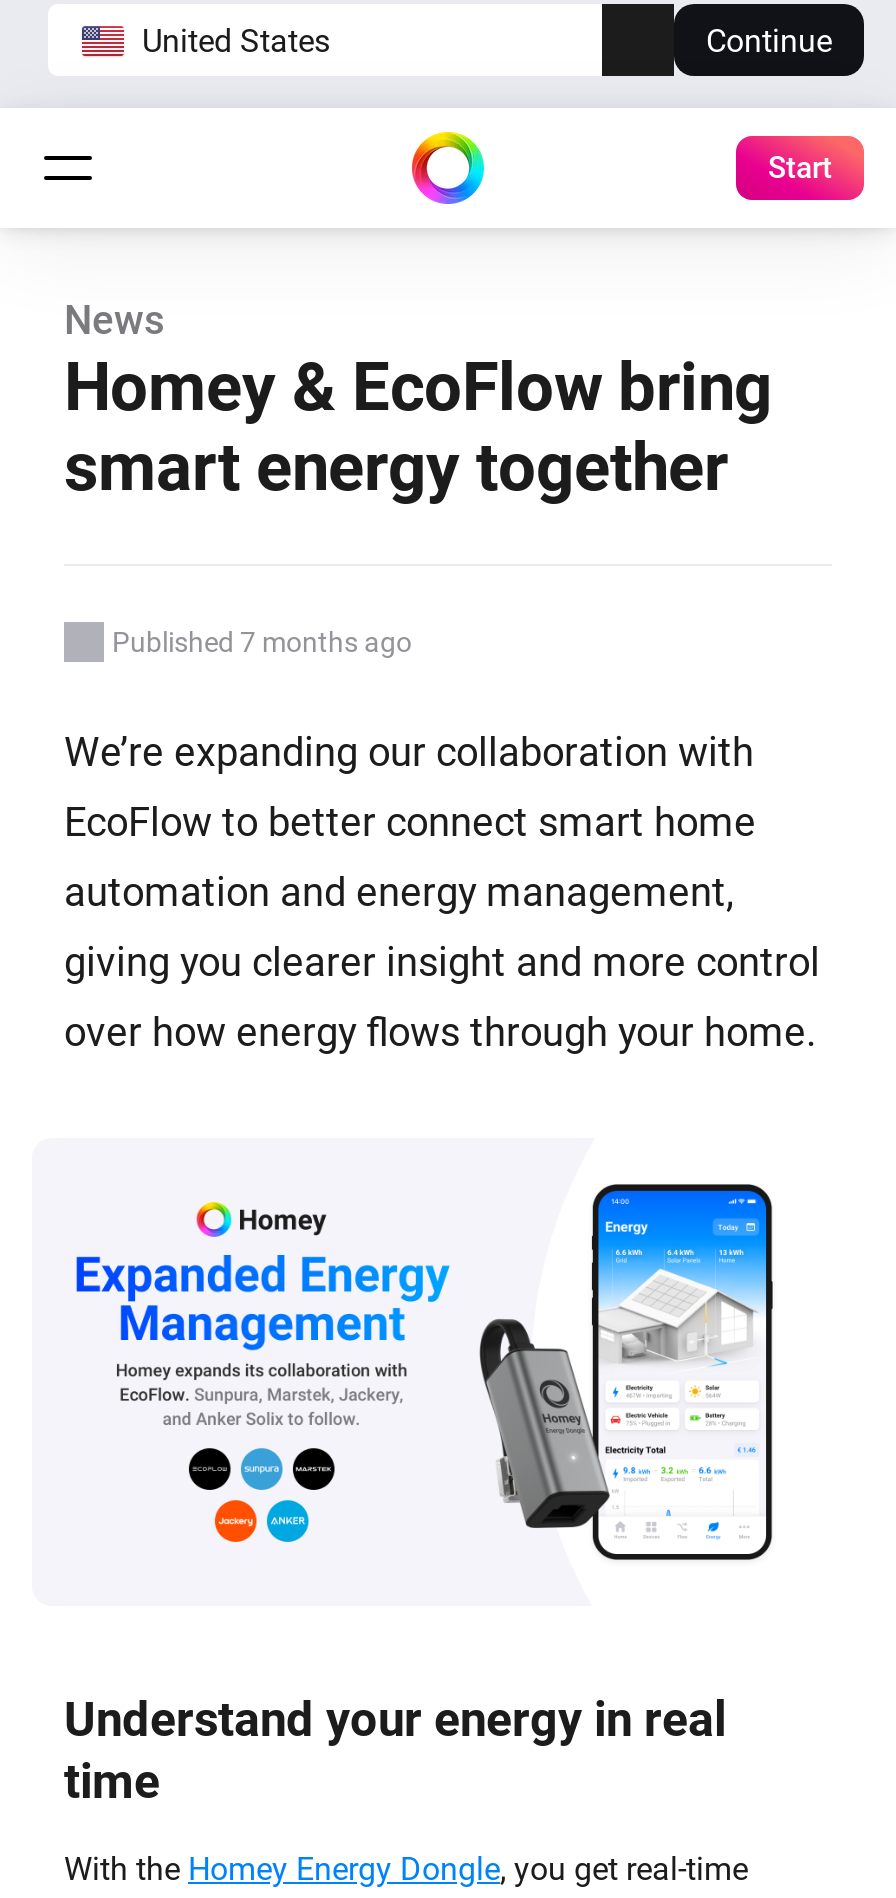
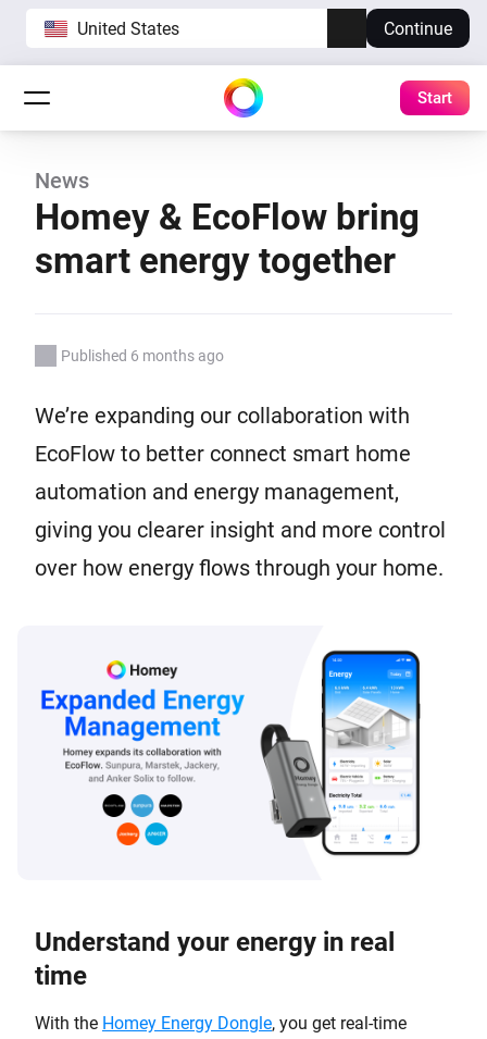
[112,626,412,658] Published 7 months ago -> [61,347,224,364] Published 6 months ago

